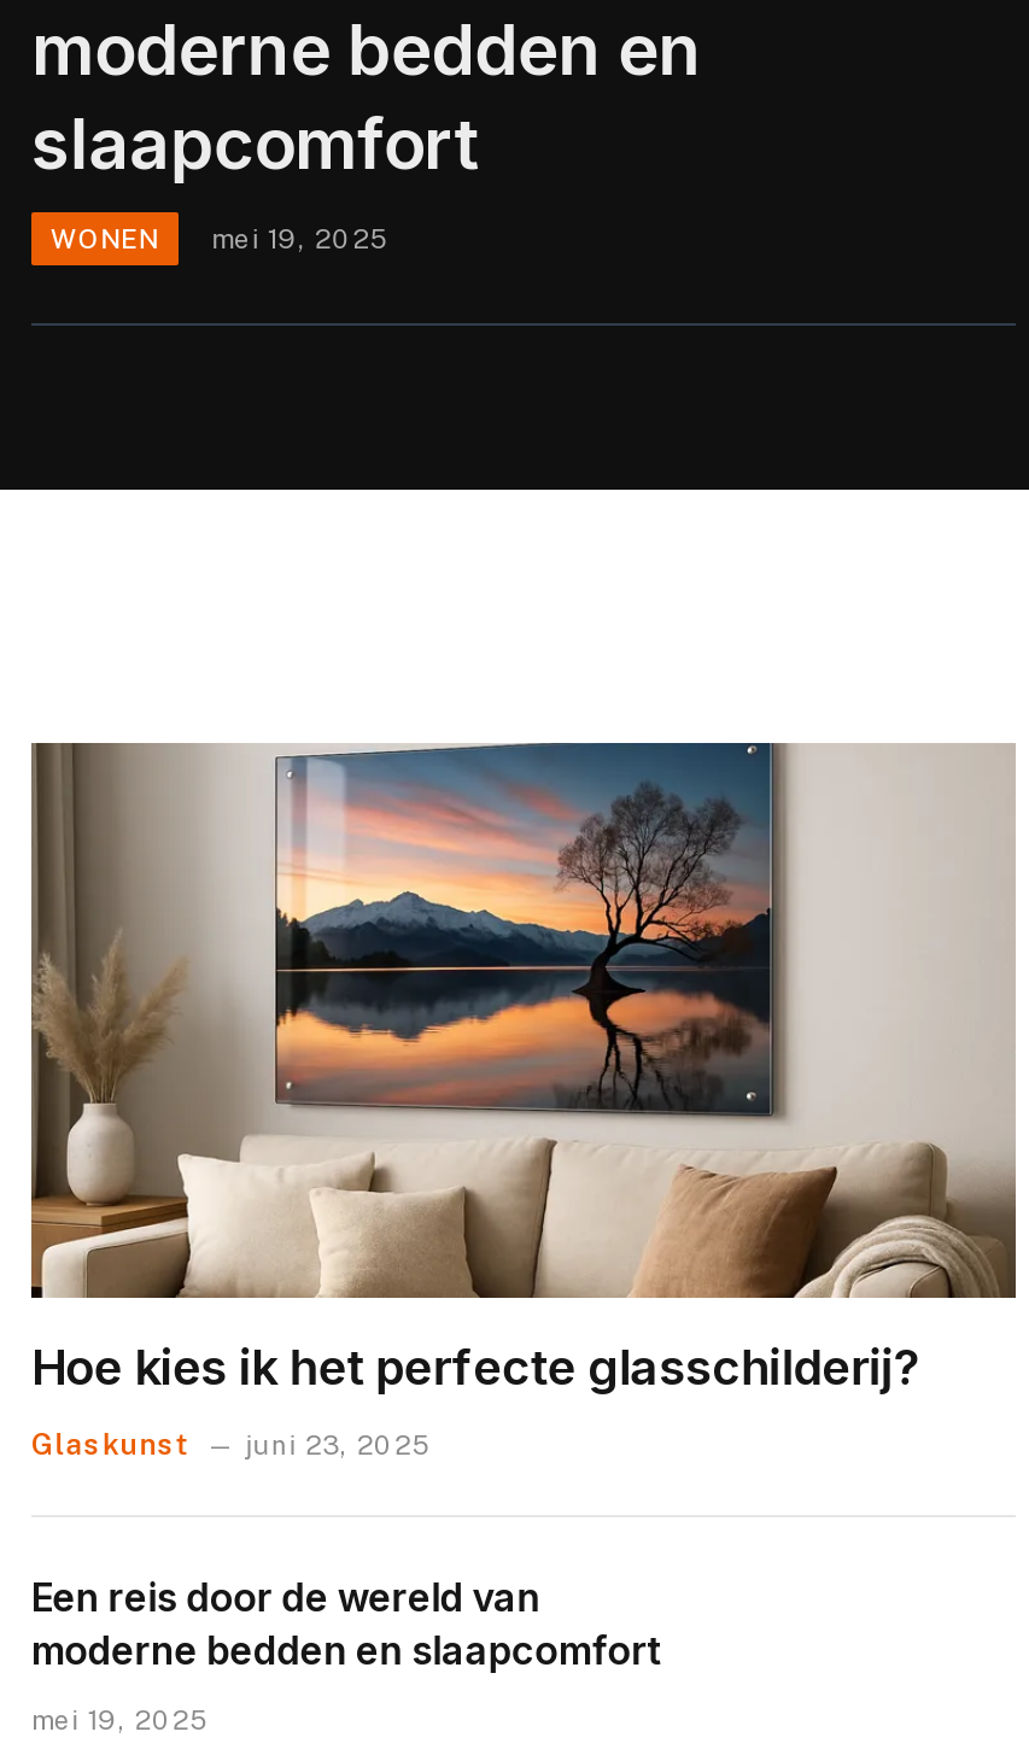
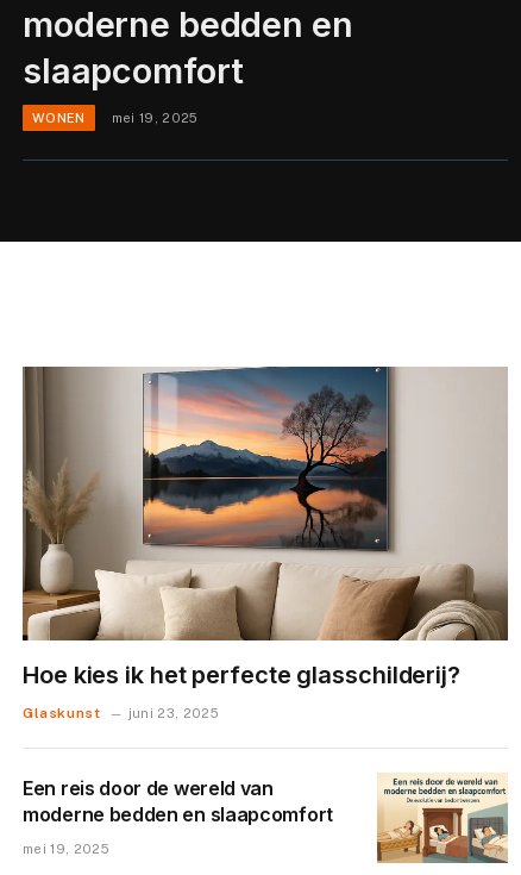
none -> [376,773,509,864] [image]

